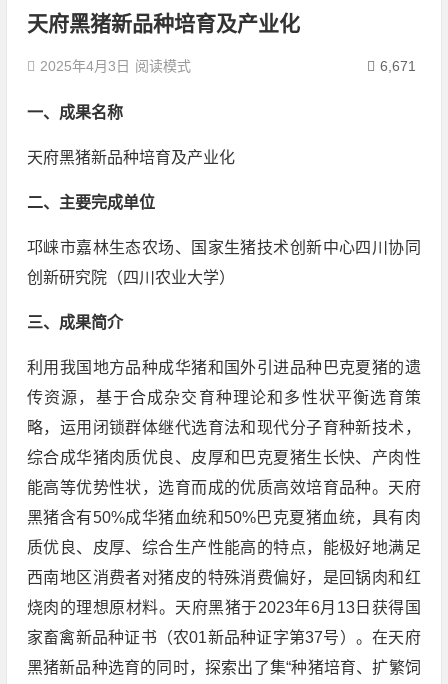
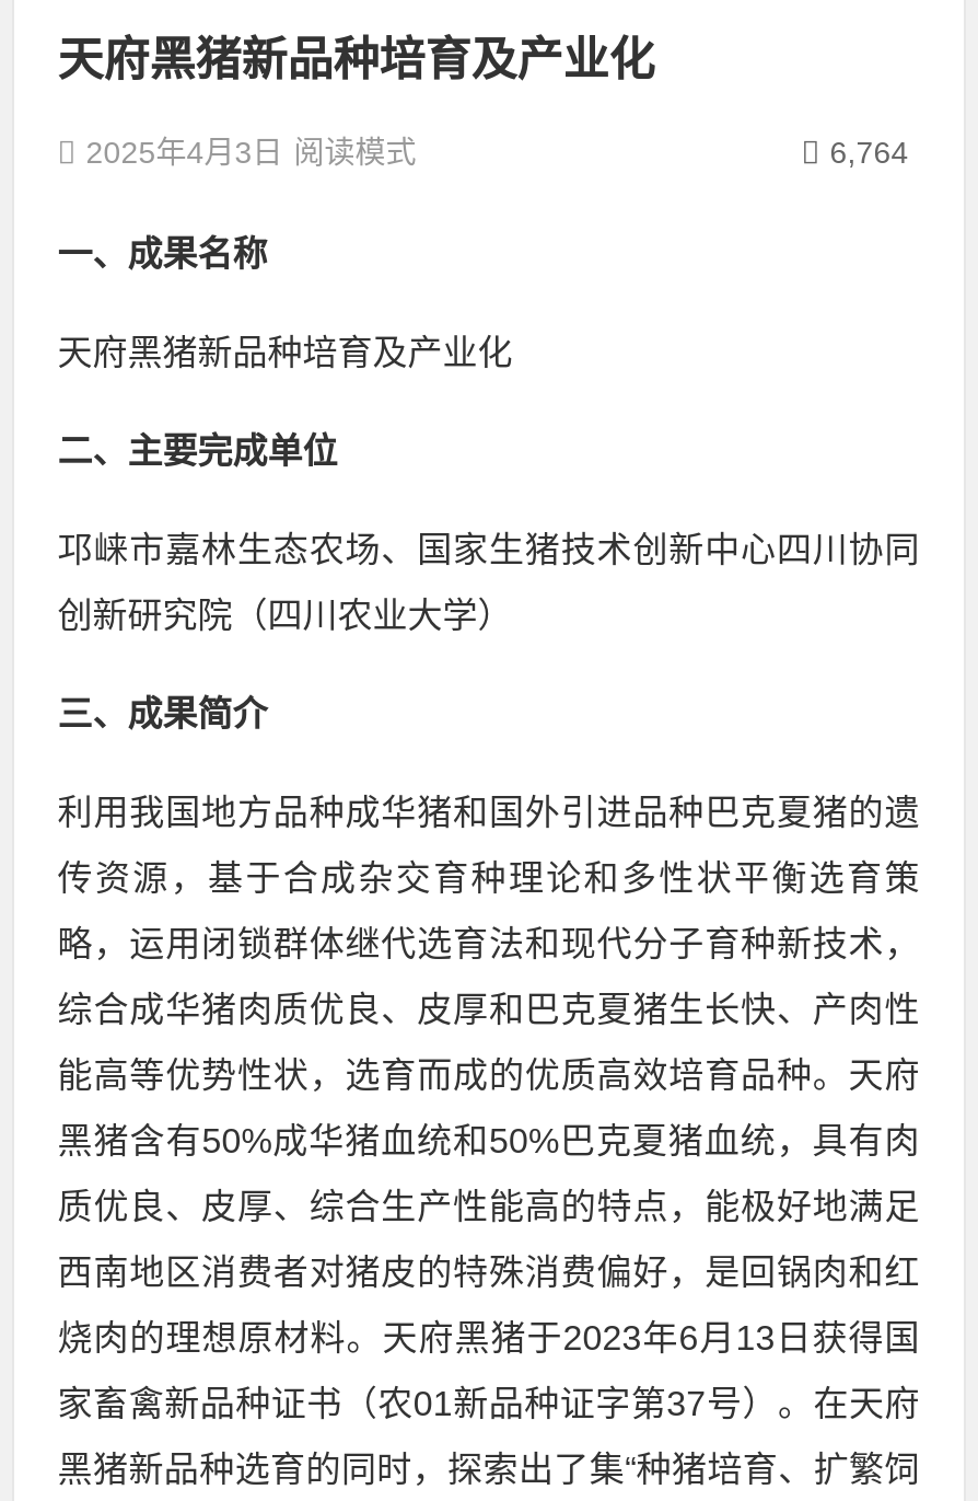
[380,58,416,74] 6,671 -> [830,135,908,170] 6,764

